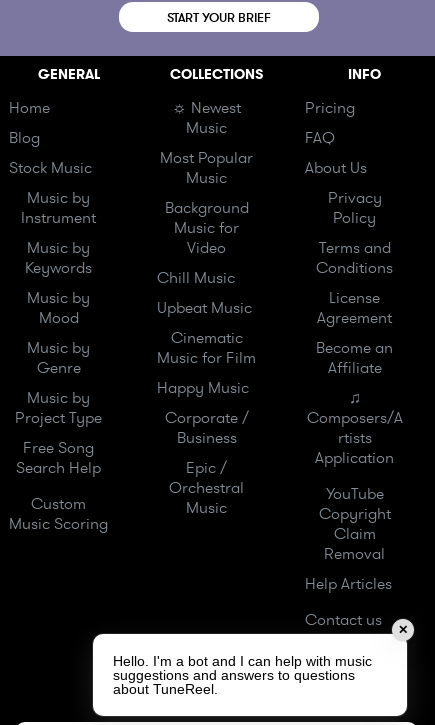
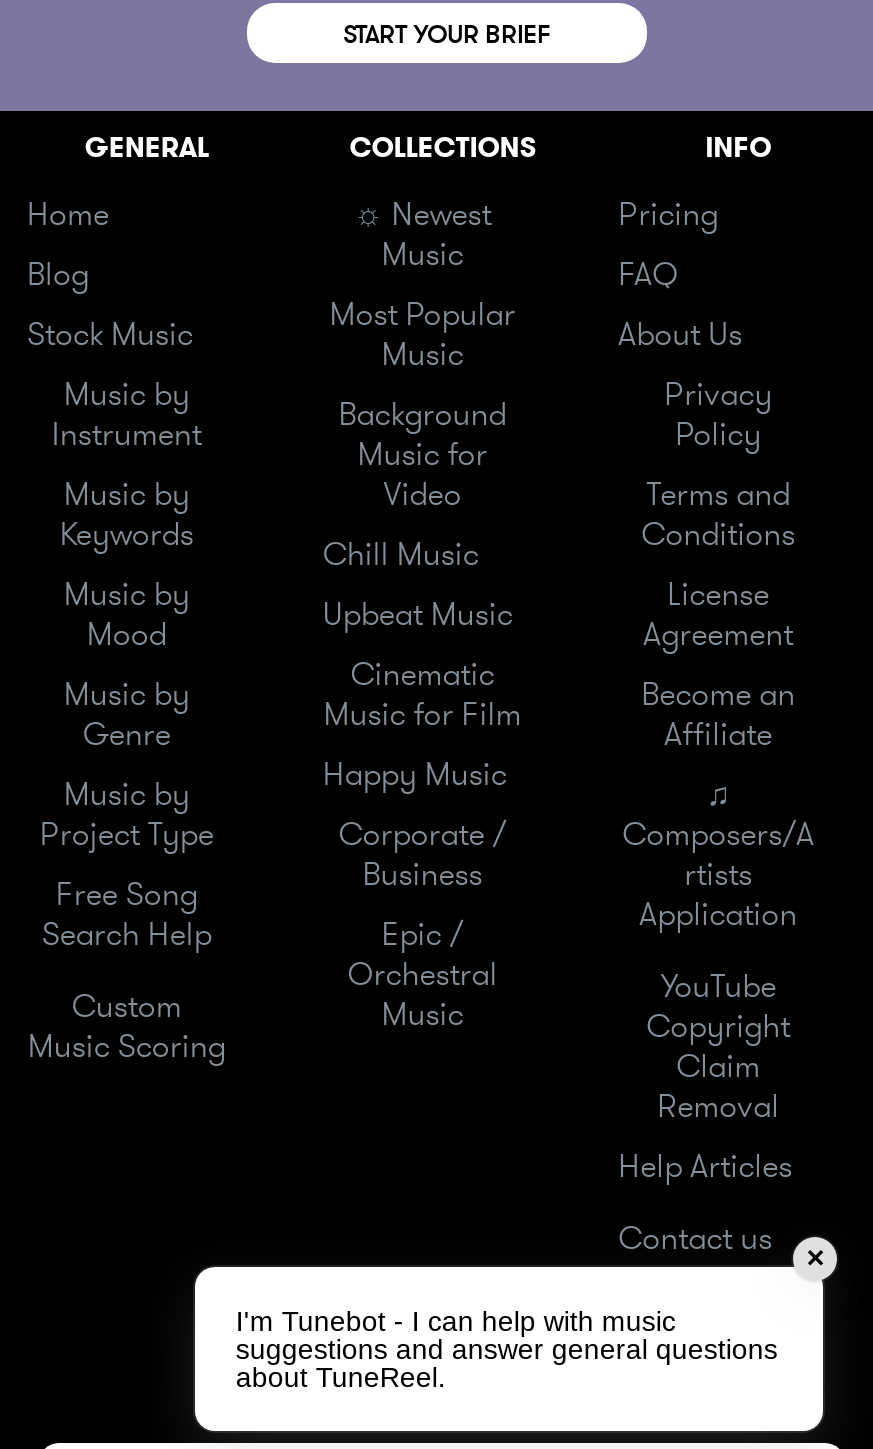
[113,653,372,683] Hello. I'm a bot and I can help with music | suggestions and answers to questions -> [236,1305,778,1365] I'm Tunebot - I can help with music | suggestions and answer general questions

